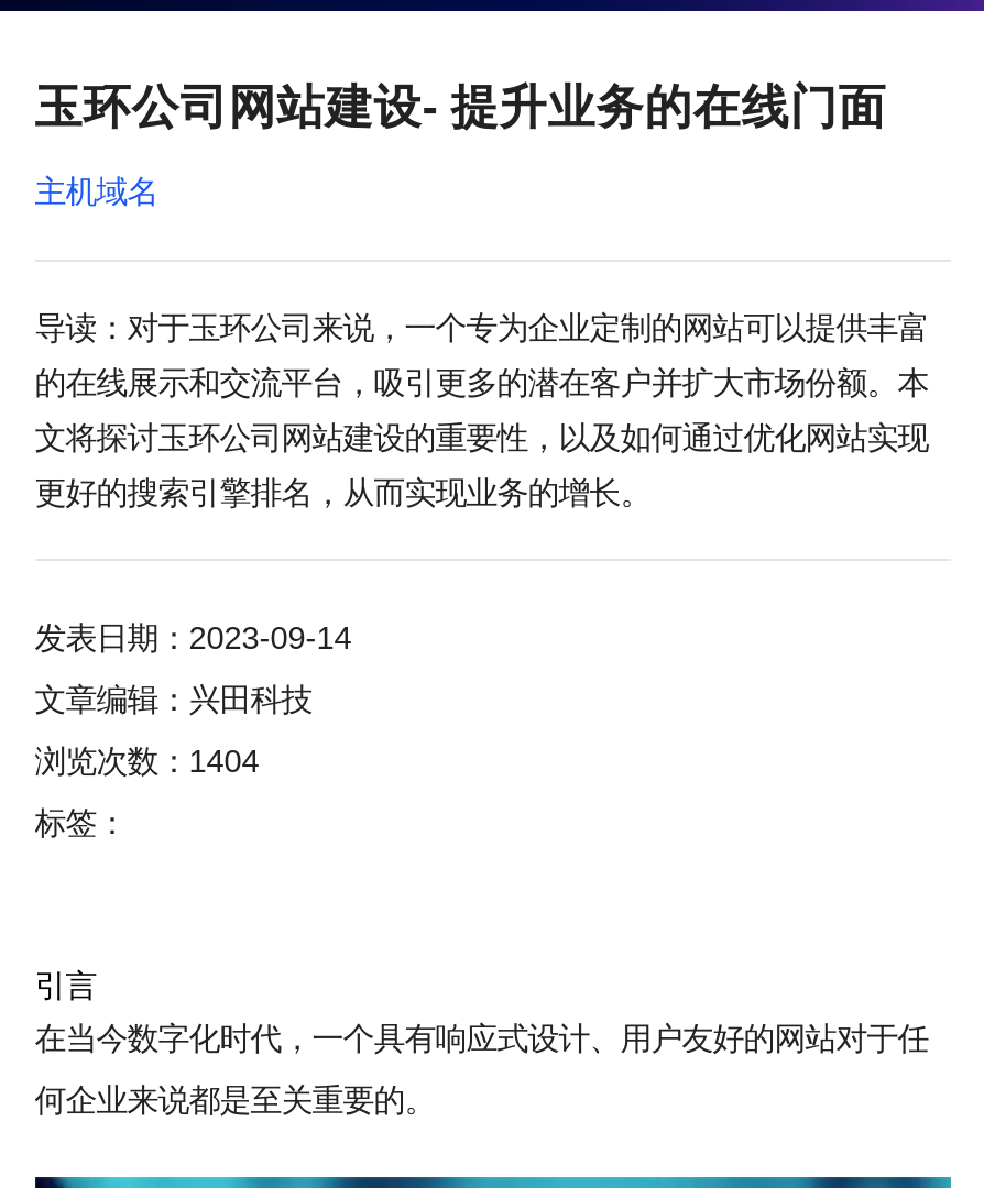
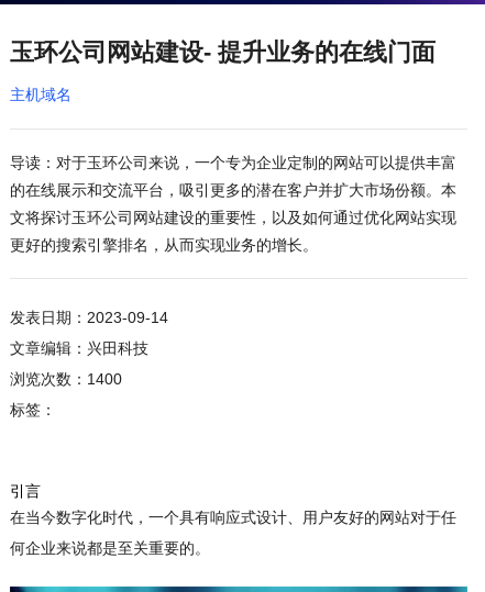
[35,744,259,780] 浏览次数：1404 -> [10,371,122,388] 浏览次数：1400

